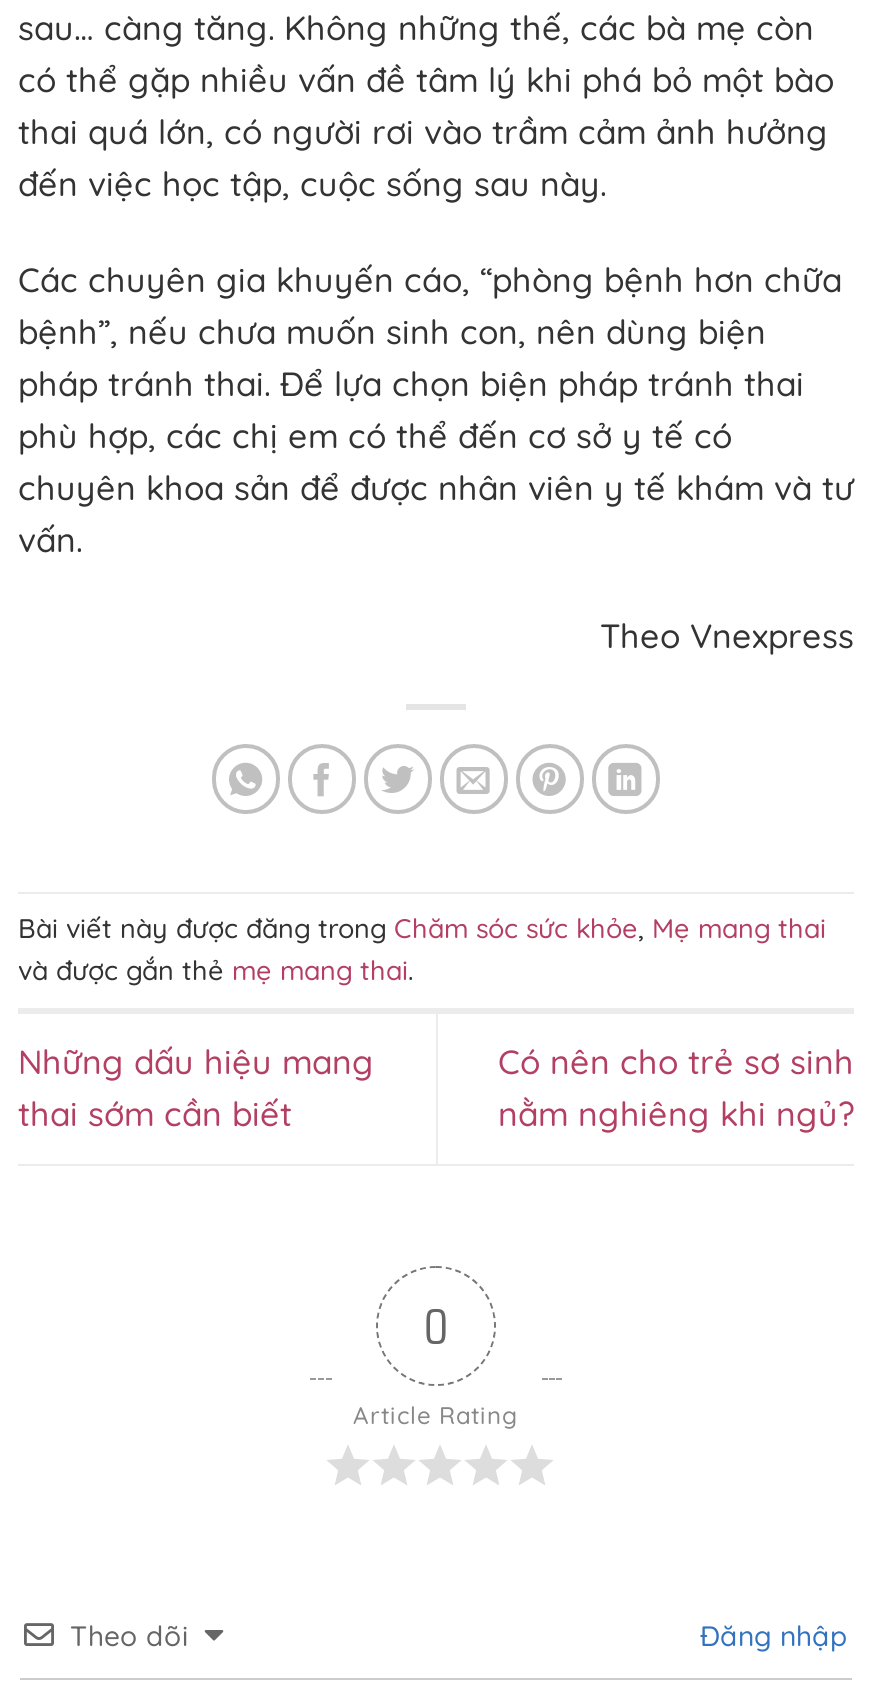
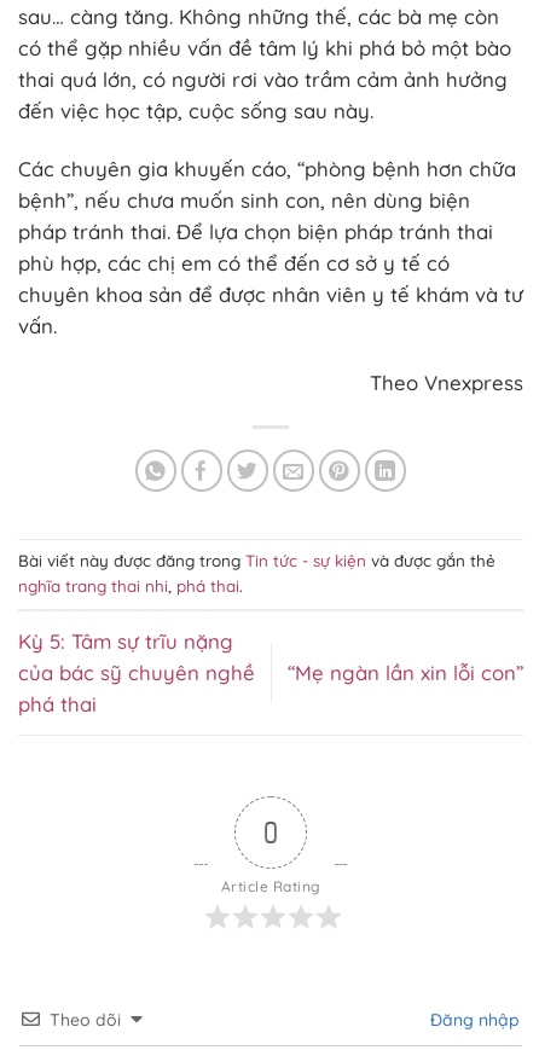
[18,911,826,985] Bài viết này được đăng trong Chăm sóc sức khỏe, Mẹ mang thai | và được gắn thẻ mẹ mang thai. -> [18,550,495,595] Bài viết này được đăng trong Tin tức - sự kiện và được gắn thẻ | nghĩa trang thai nhi, phá thai.
[18,1040,374,1134] Những dấu hiệu mang | thai sớm cần biết -> [18,629,255,717] Kỳ 5: Tâm sự trĩu nặng | của bác sỹ chuyên nghề | phá thai
[498,1040,854,1134] Có nên cho trẻ sơ sinh | nằm nghiêng khi ngủ? -> [288,660,523,685] “Mẹ ngàn lần xin lỗi con”

